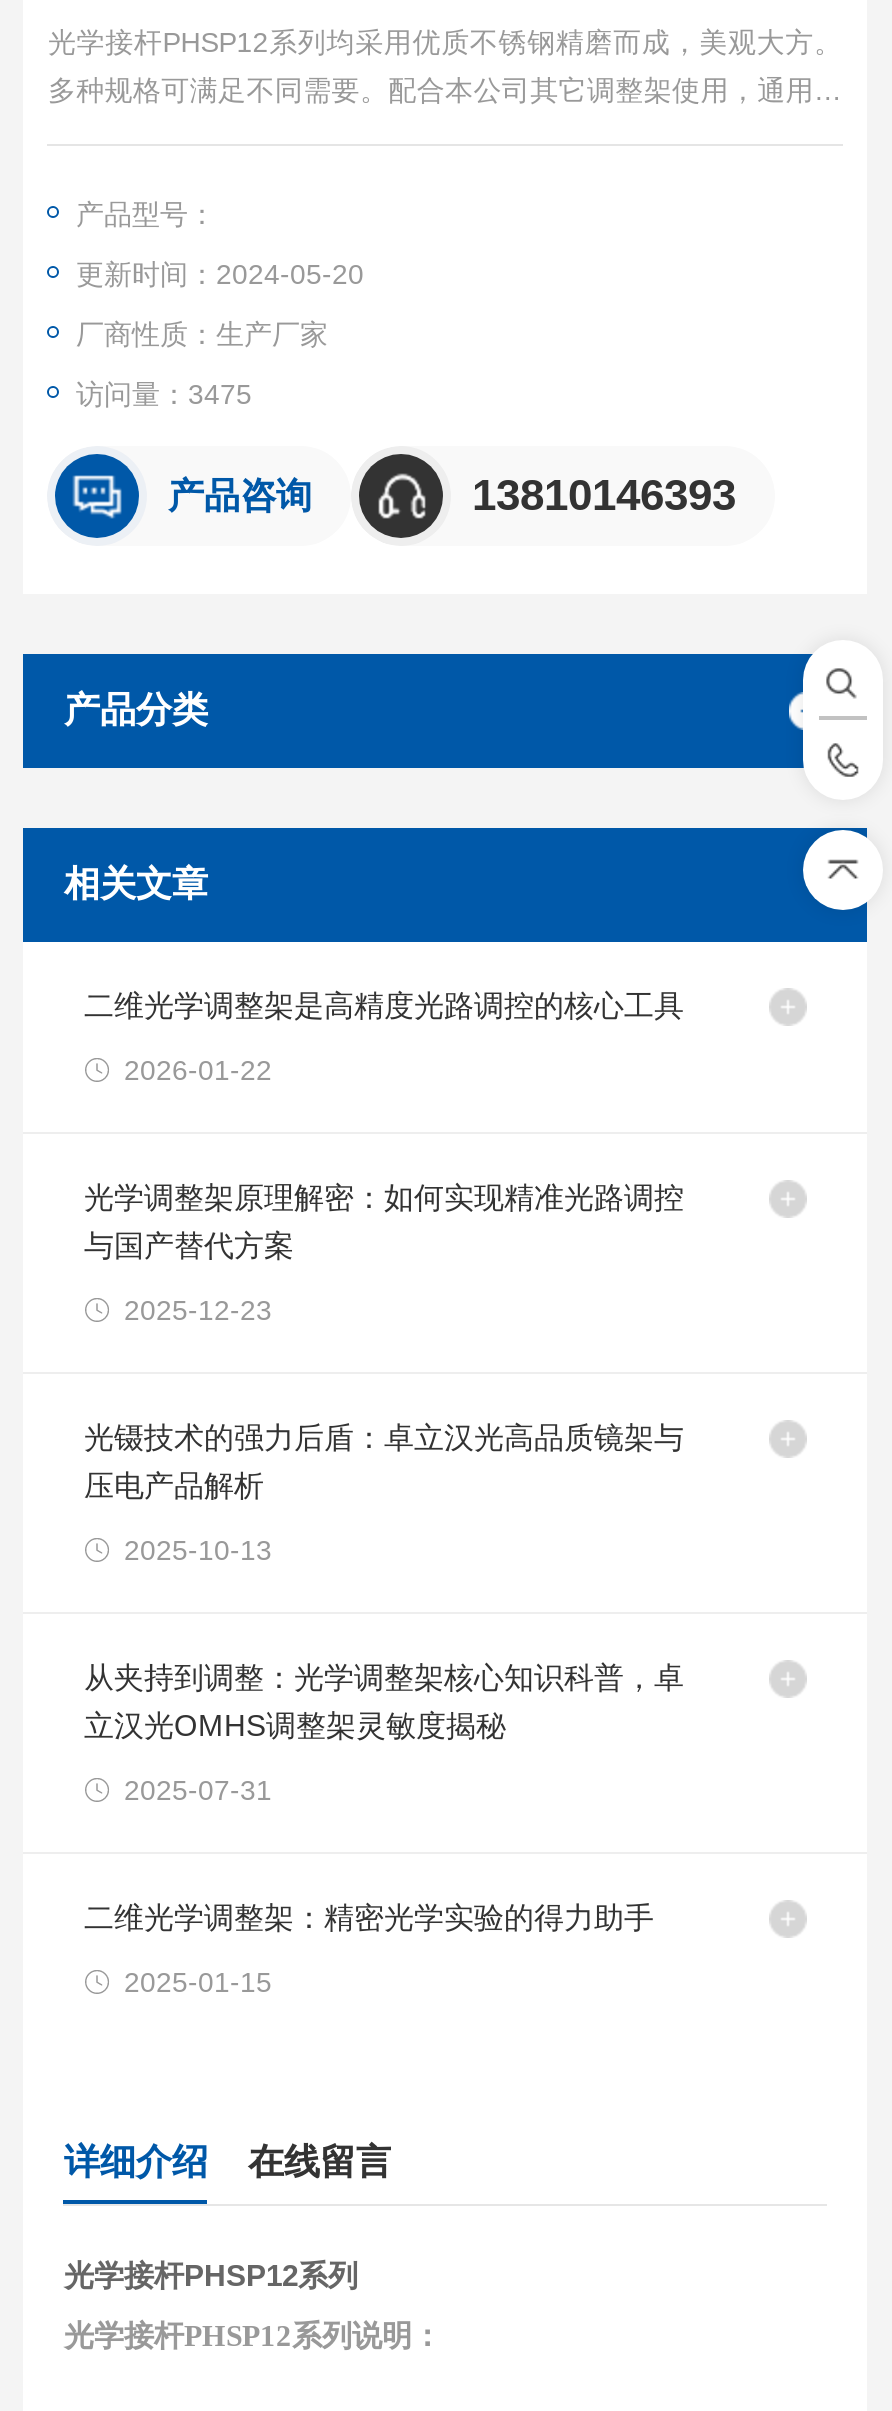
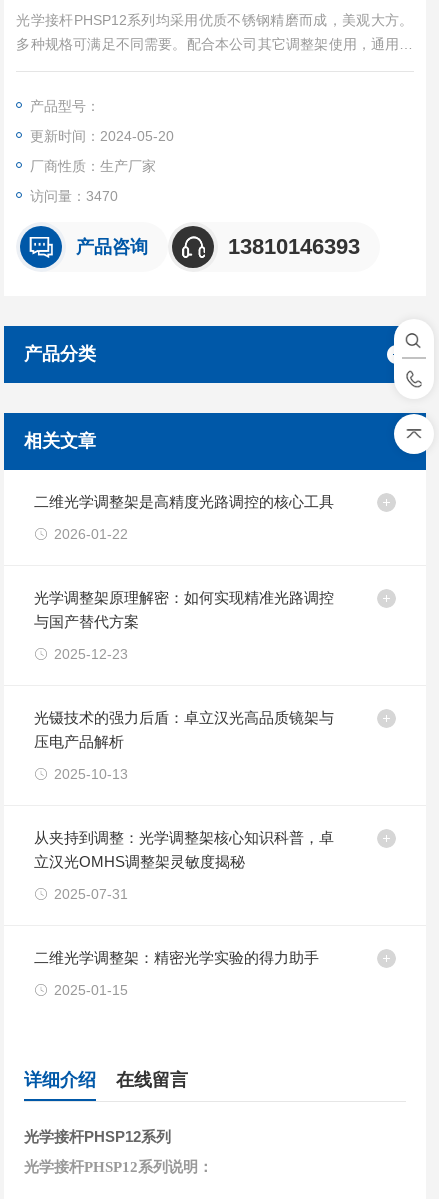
[76,378,252,410] 访问量：3475 -> [30,188,118,204] 访问量：3470

